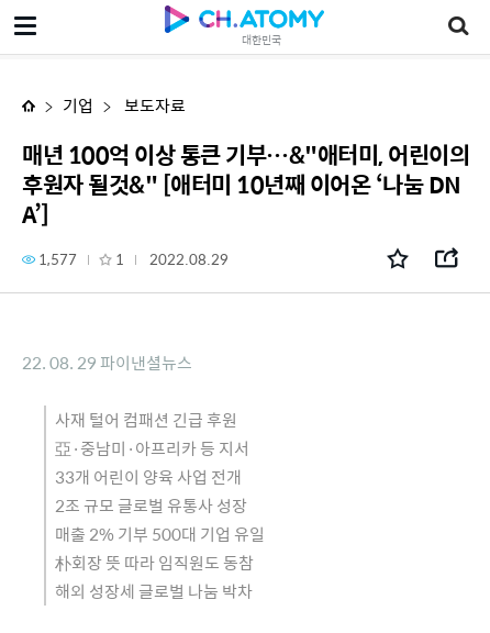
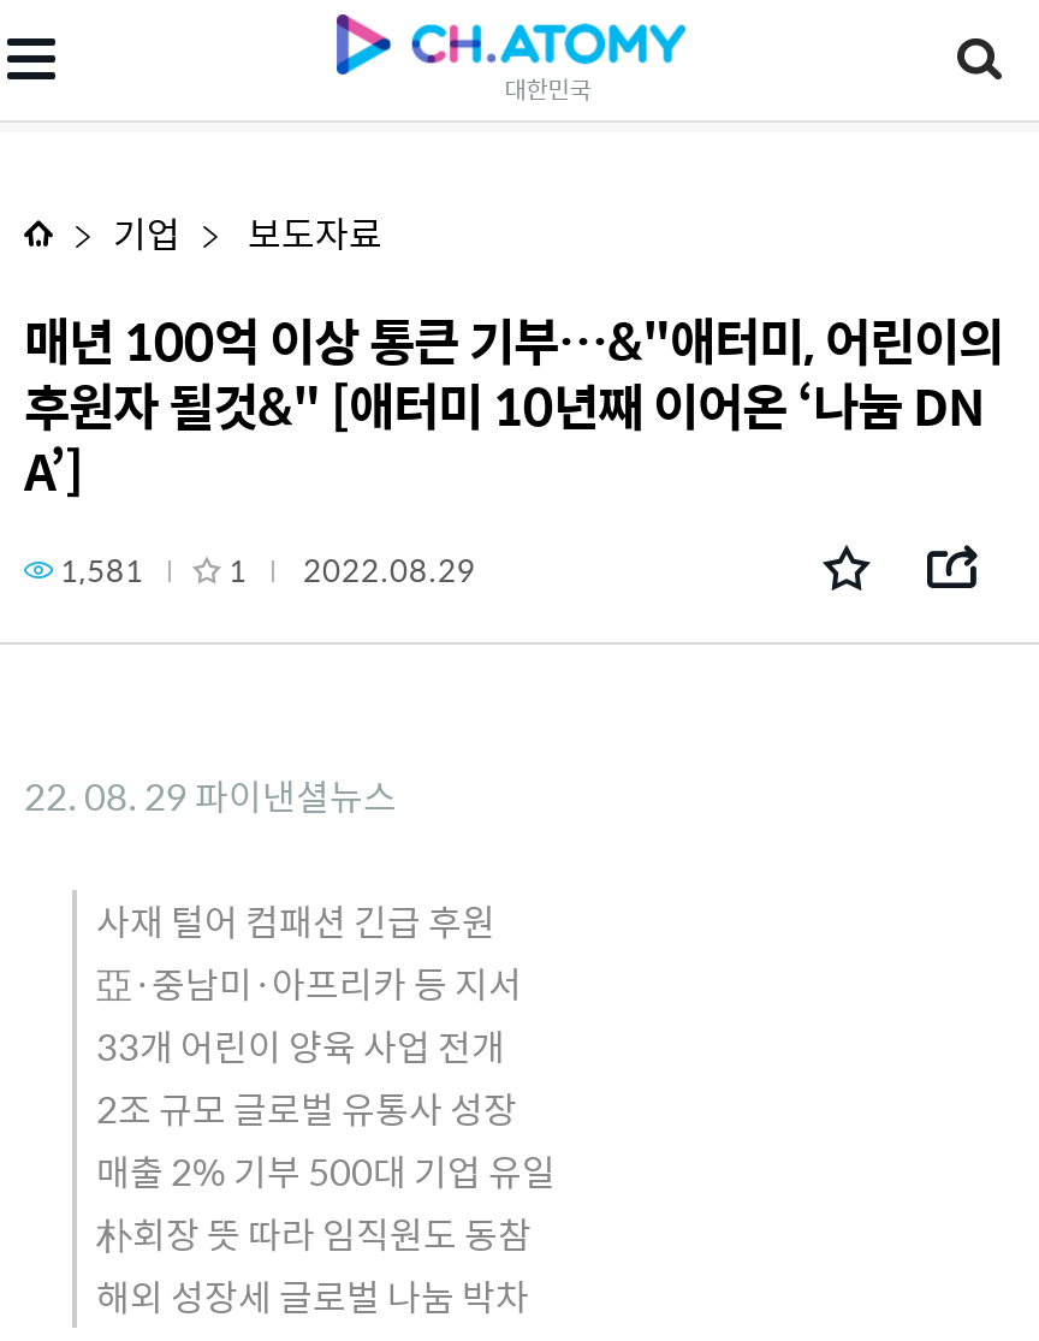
[38,247,229,270] 1,577 1 2022.08.29 -> [60,544,476,594] 1,581 1 2022.08.29

